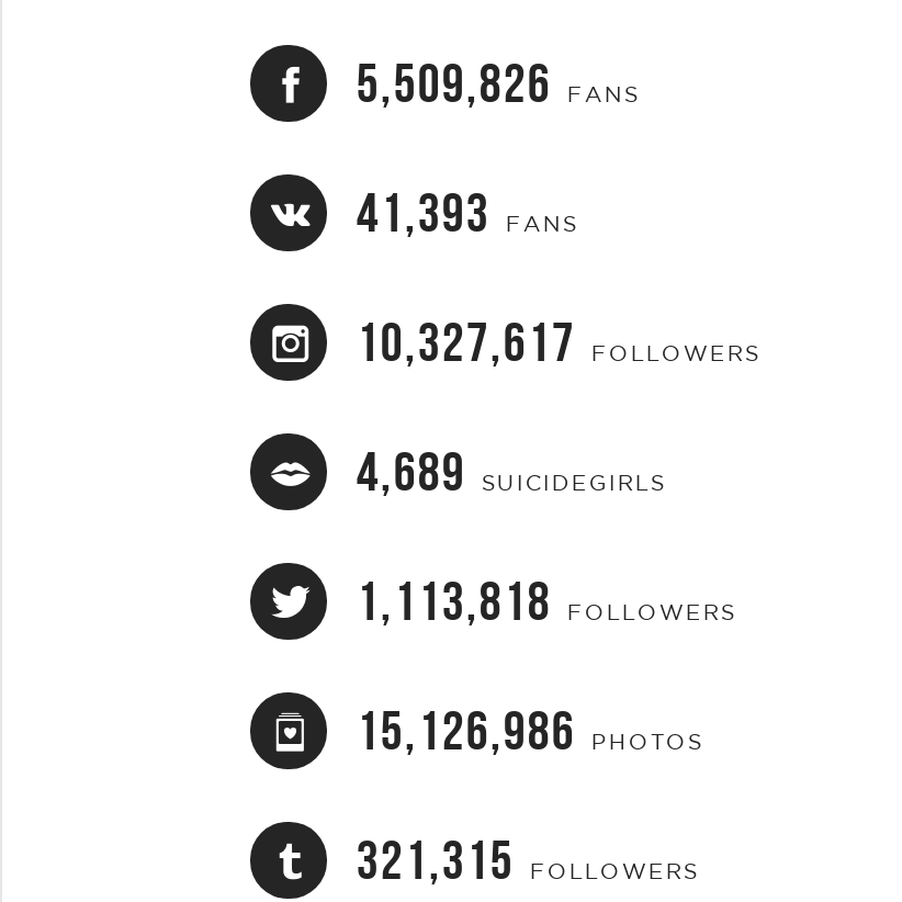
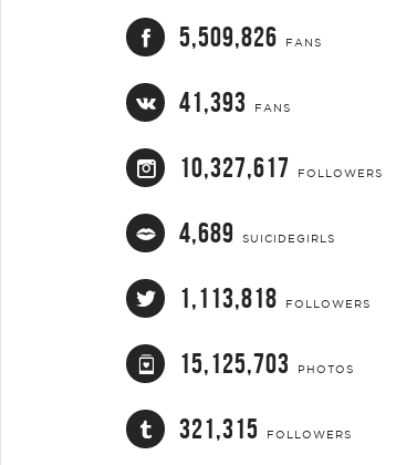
[356,701,703,760] 15,126,986 PHOTOS -> [180,349,354,378] 15,125,703 PHOTOS

